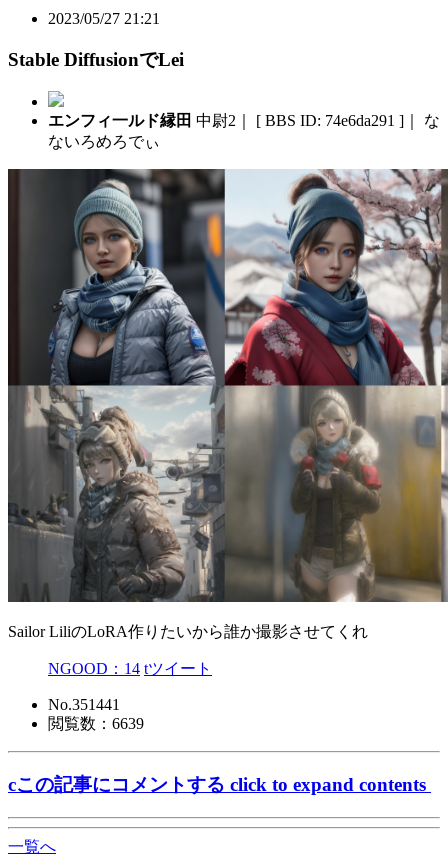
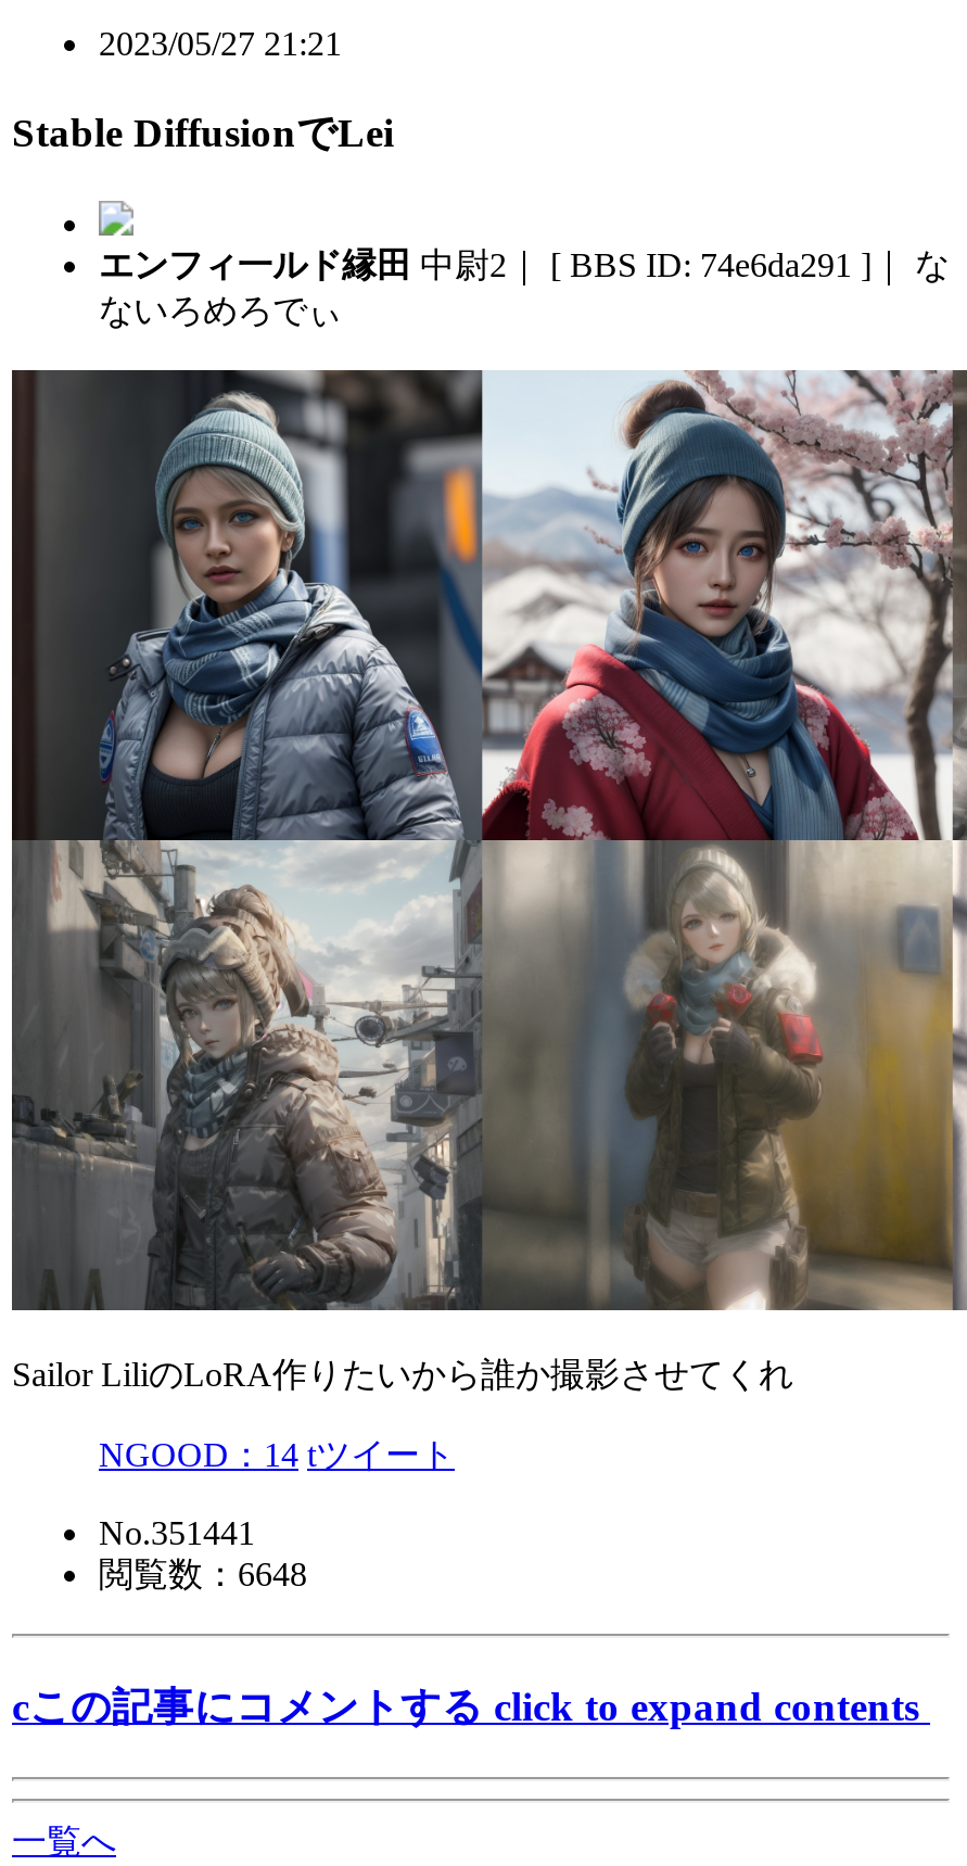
[48,715,144,732] 閲覧数：6639 -> [99,1556,307,1593] 閲覧数：6648

